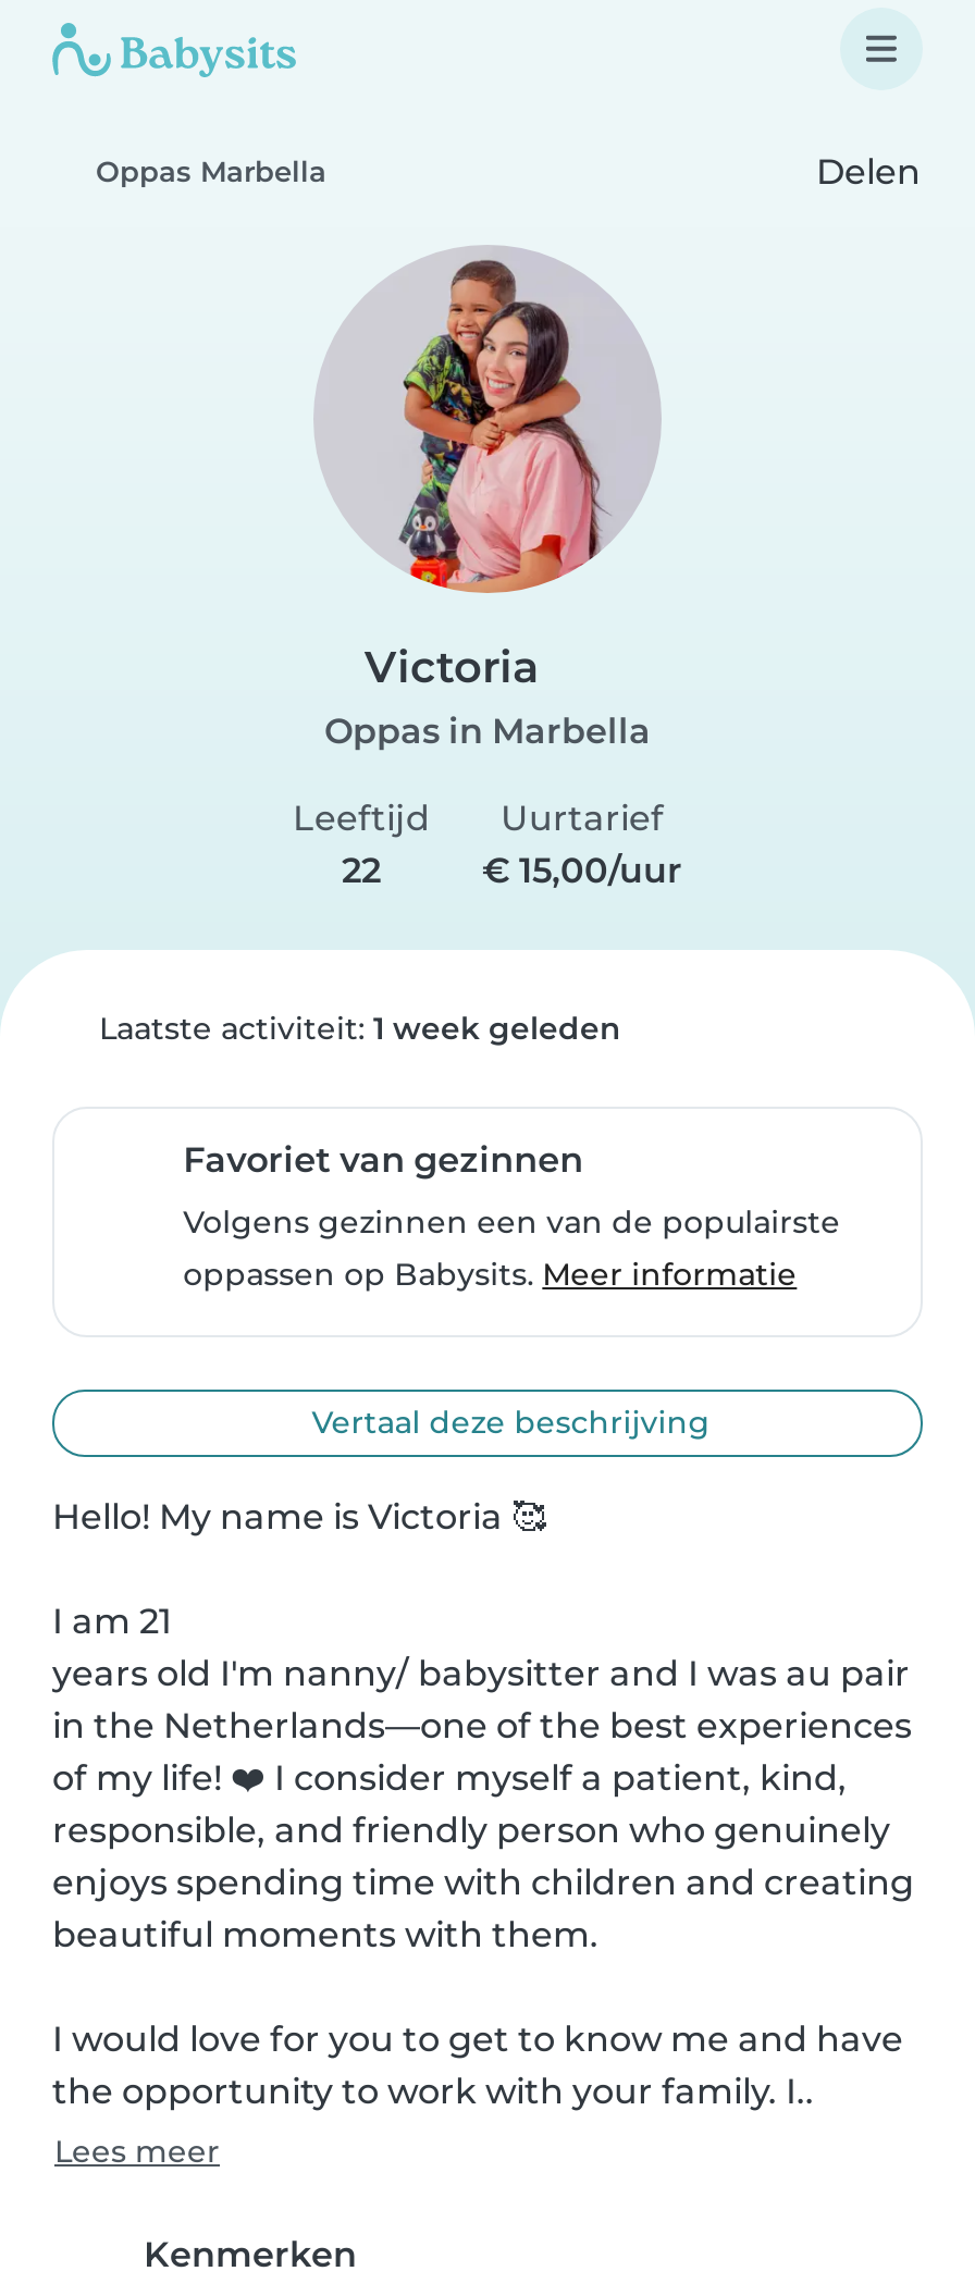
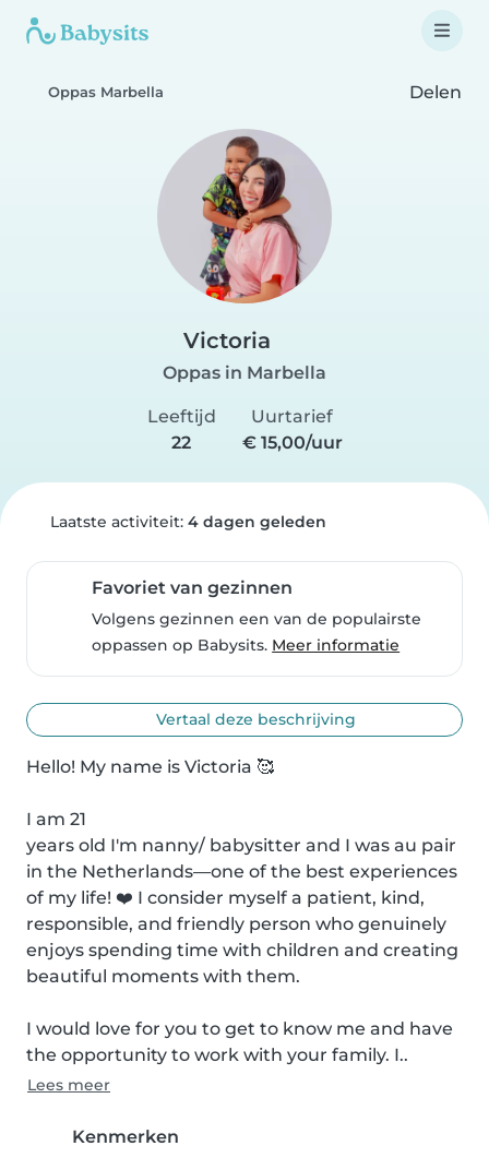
[90,1009,621,1048] Laatste activiteit: 1 week geleden -> [45,512,326,532] Laatste activiteit: 4 dagen geleden

